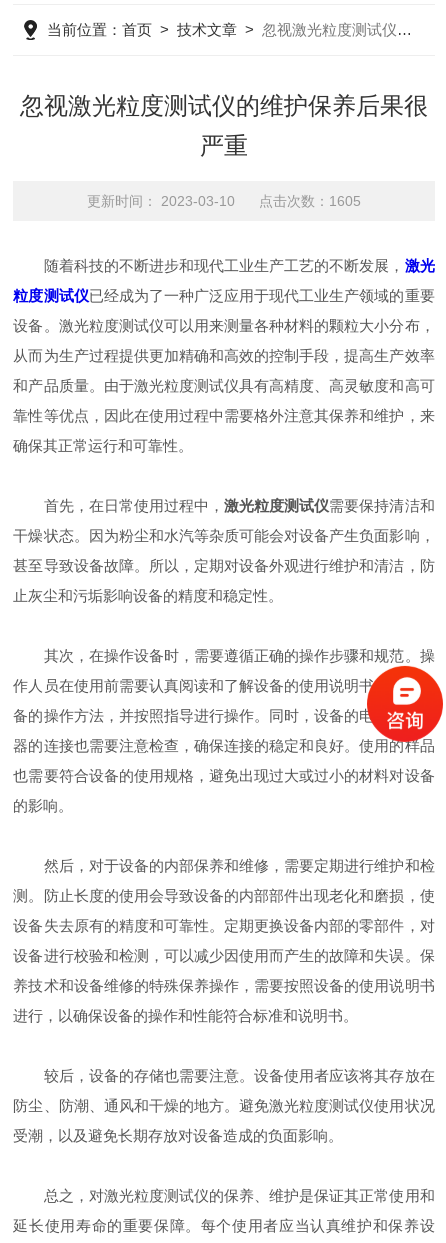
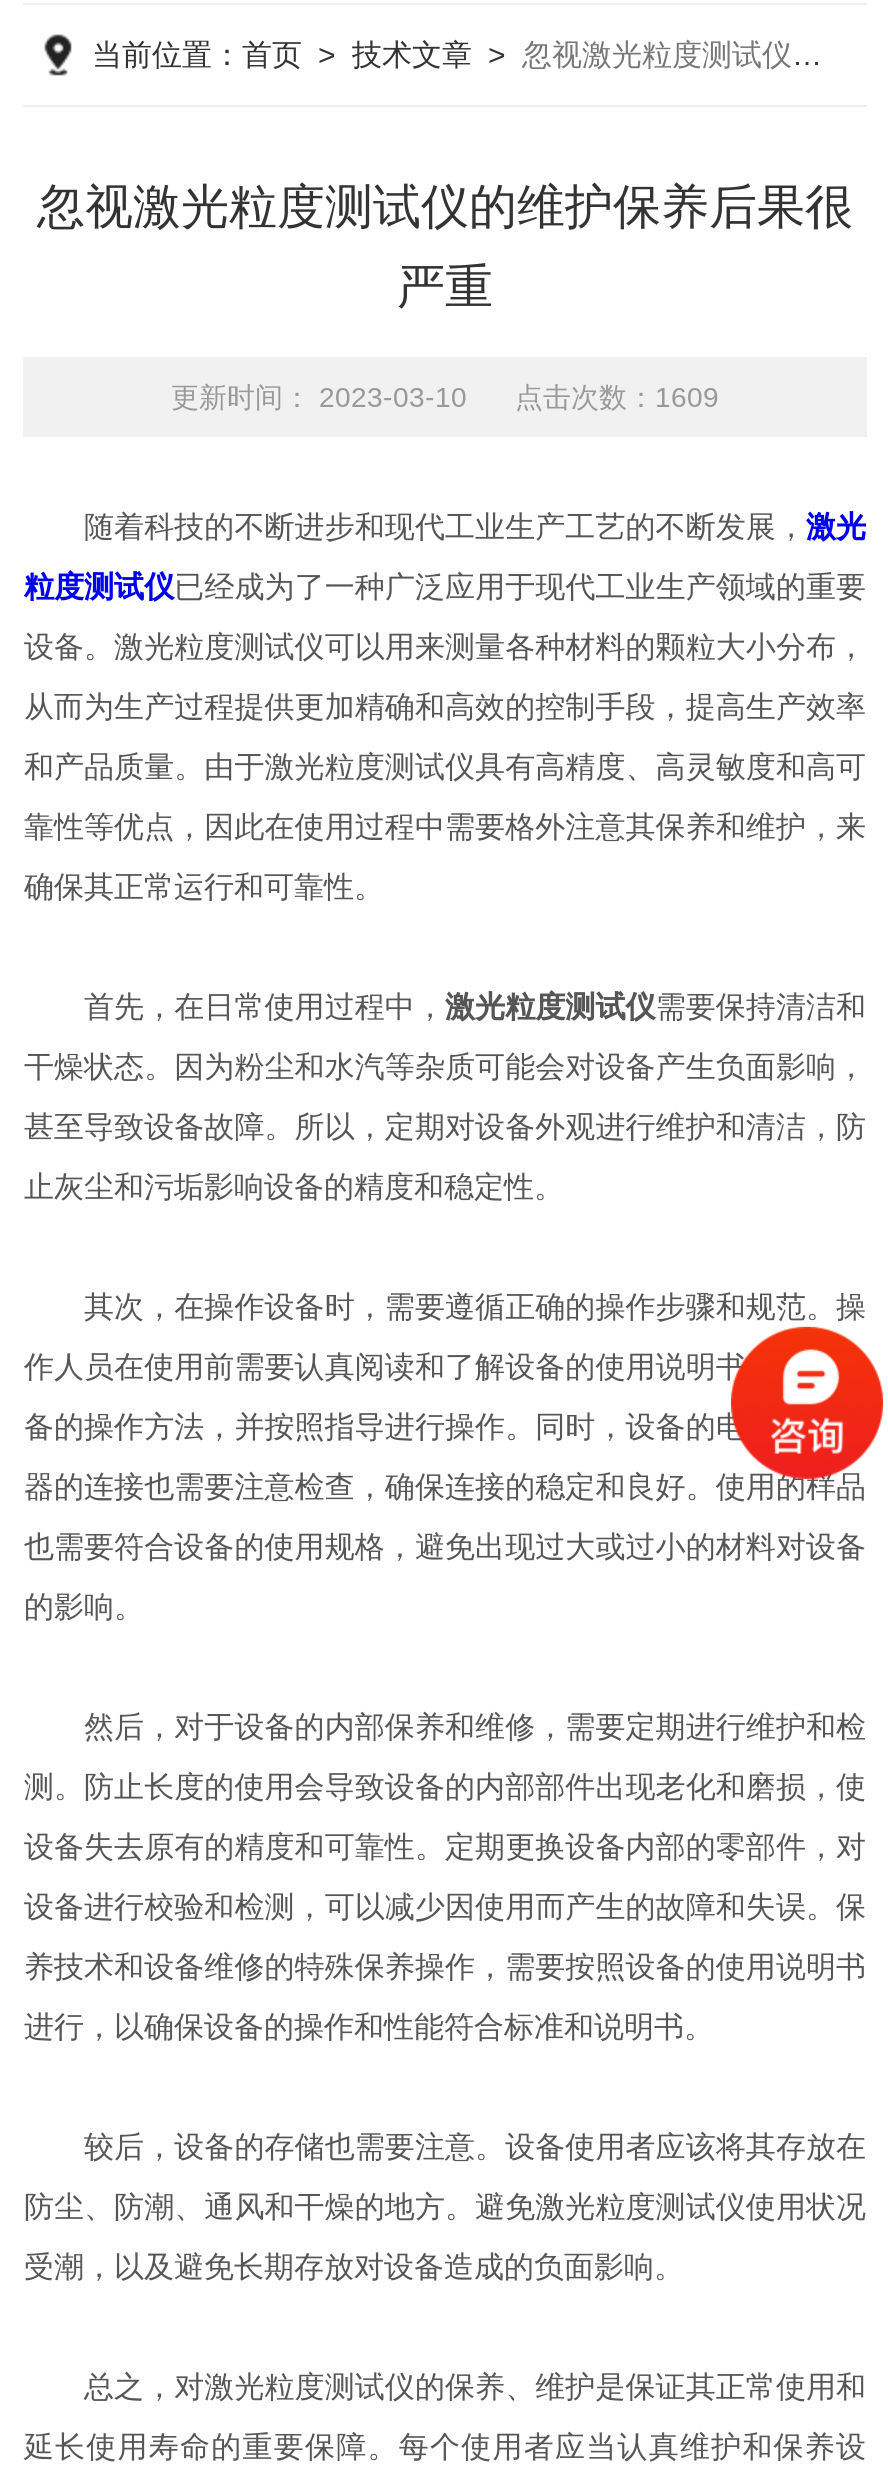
[87,193,361,209] 更新时间： 2023-03-10 点击次数：1605 -> [171,381,719,413] 更新时间： 2023-03-10 点击次数：1609

